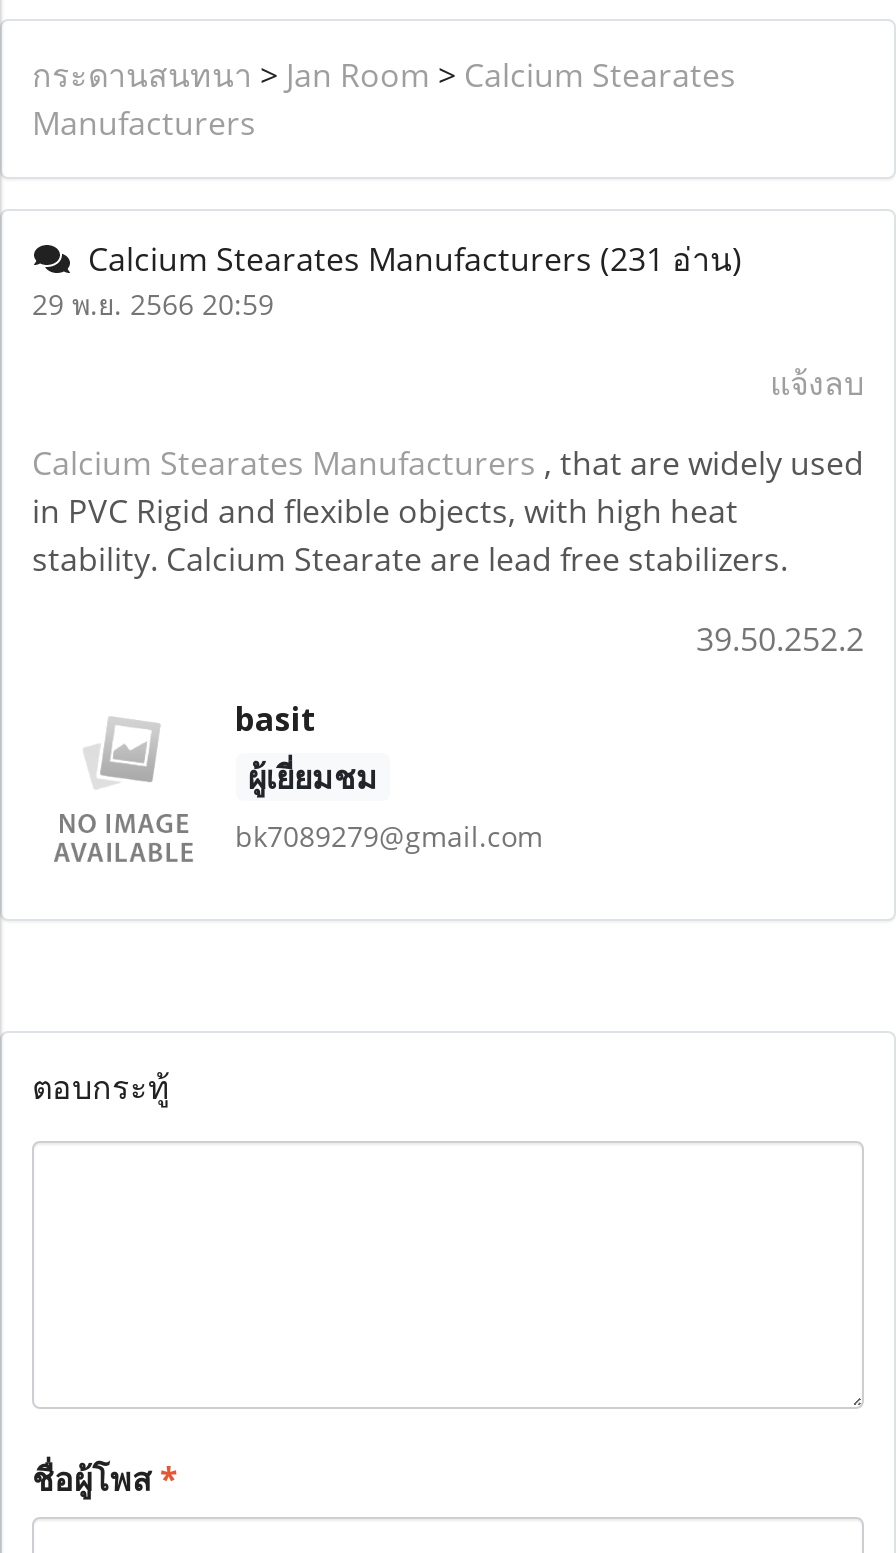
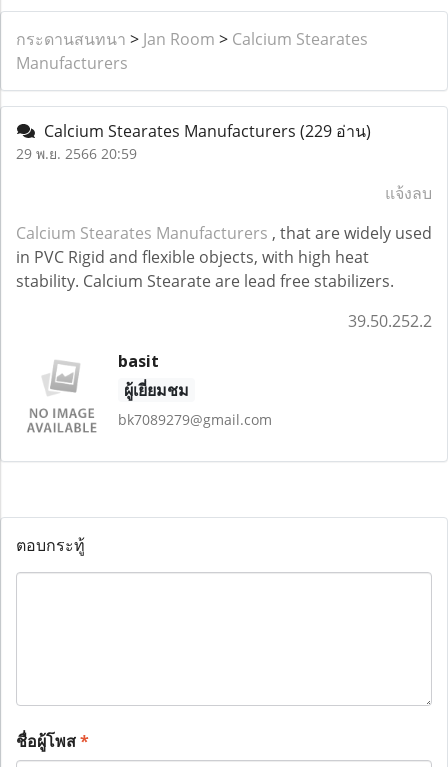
[72,237,742,281] Calcium Stearates Manufacturers (231 อ่าน) -> [36,120,371,142] Calcium Stearates Manufacturers (229 อ่าน)

